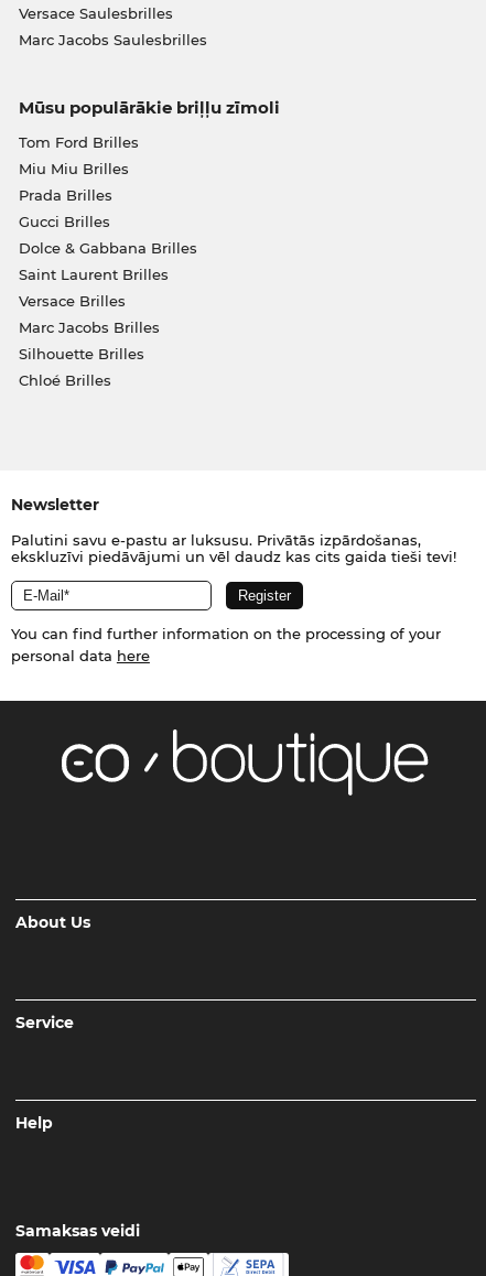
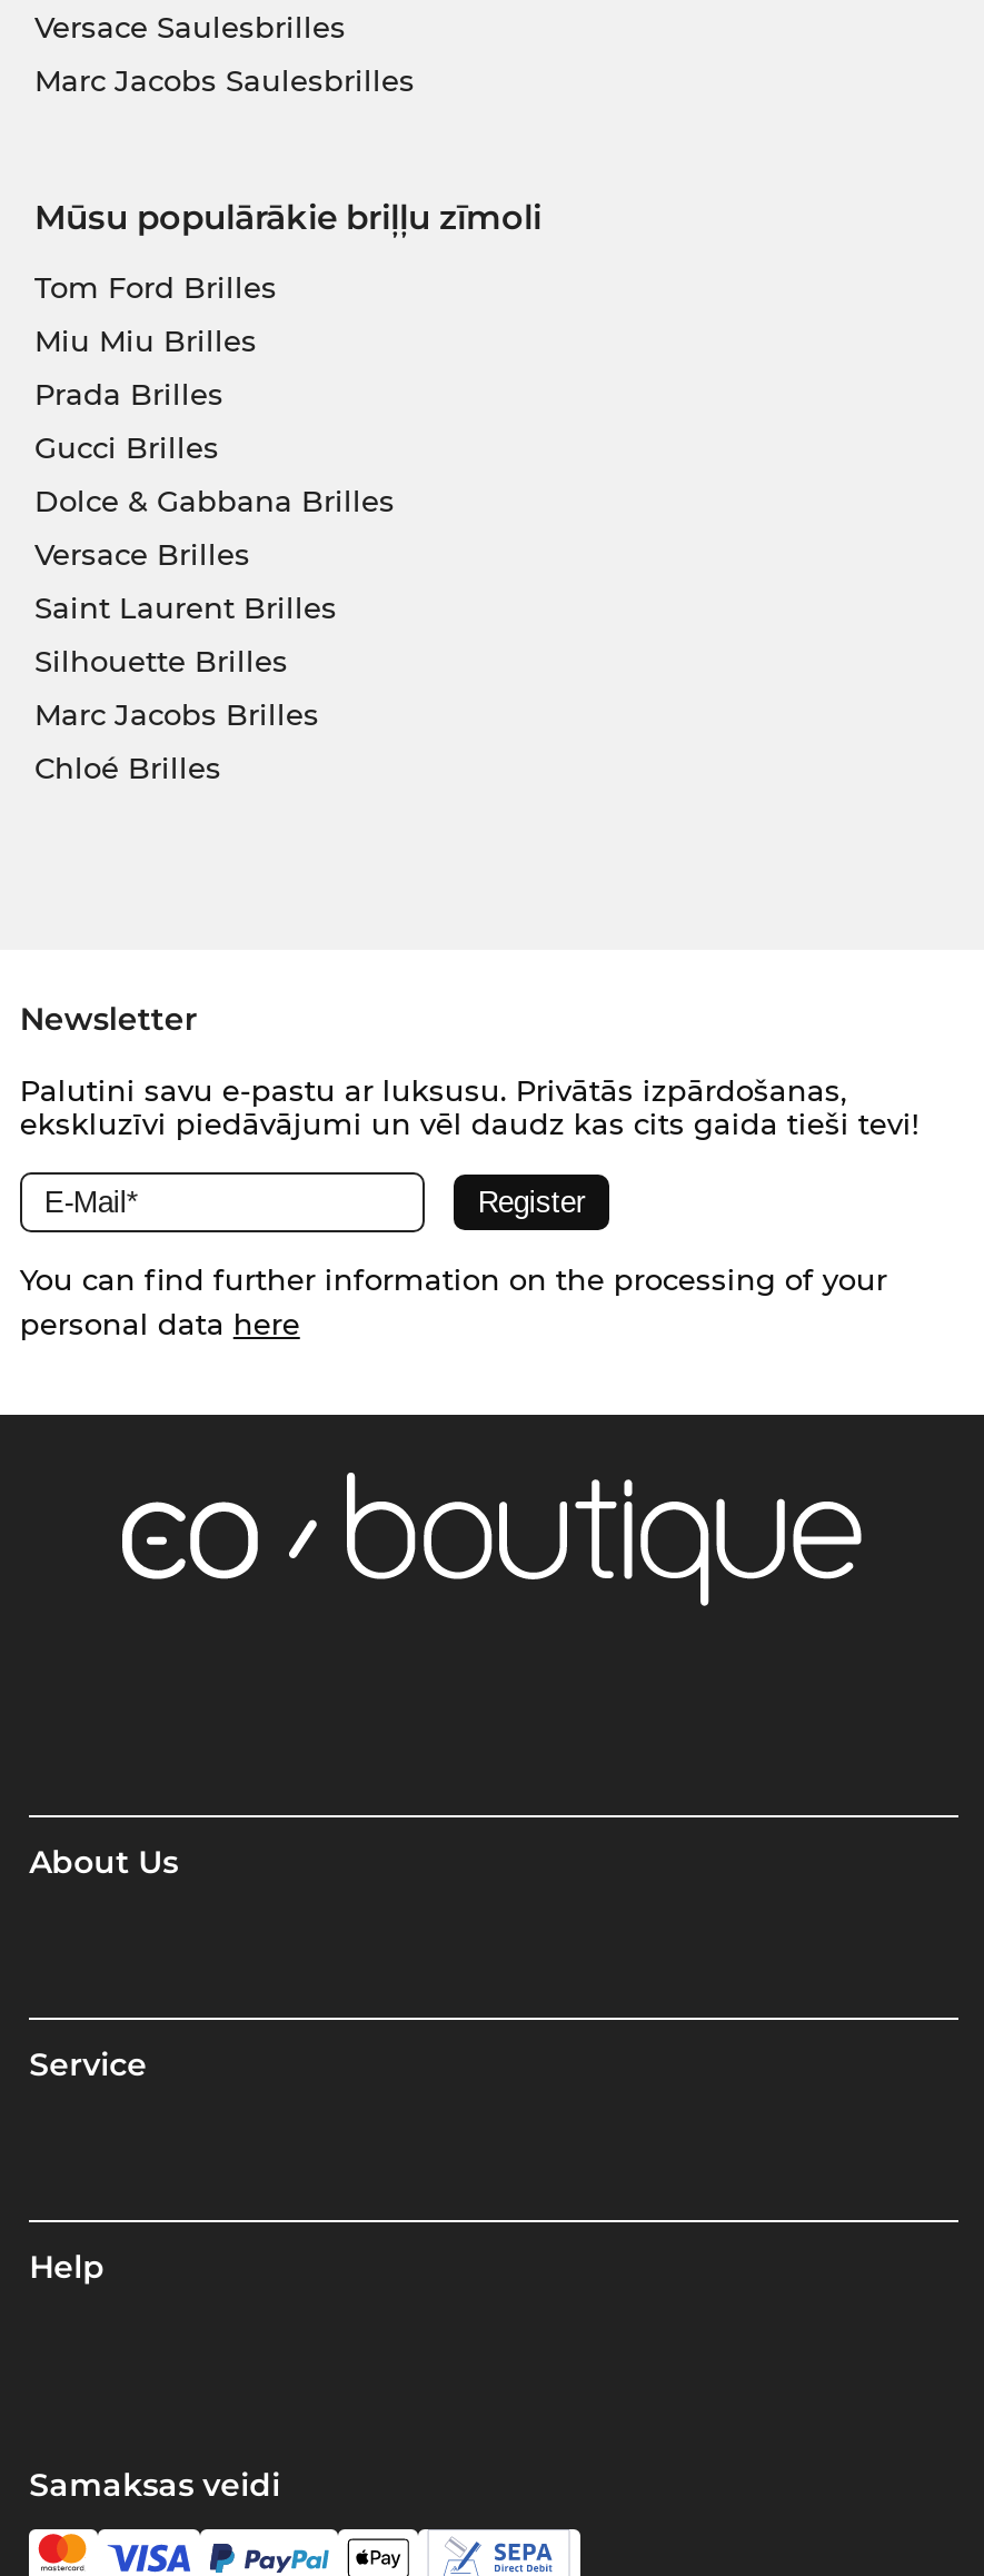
moved [18,266,168,283] -> [34,590,337,626]: Saint Laurent Brilles
moved [18,292,125,310] -> [34,537,250,572]: Versace Brilles
moved [18,319,159,336] -> [34,697,319,732]: Marc Jacobs Brilles
moved [18,345,144,363] -> [34,643,288,679]: Silhouette Brilles

